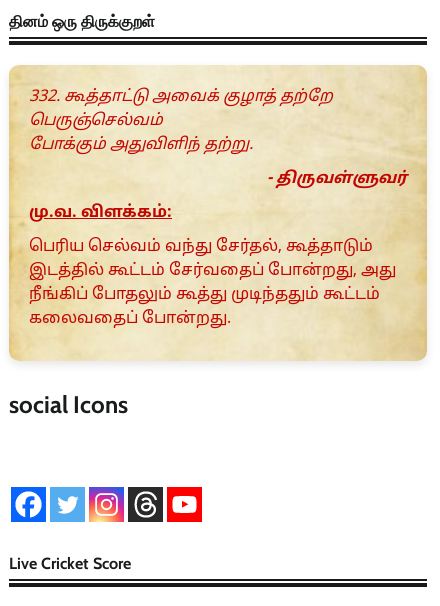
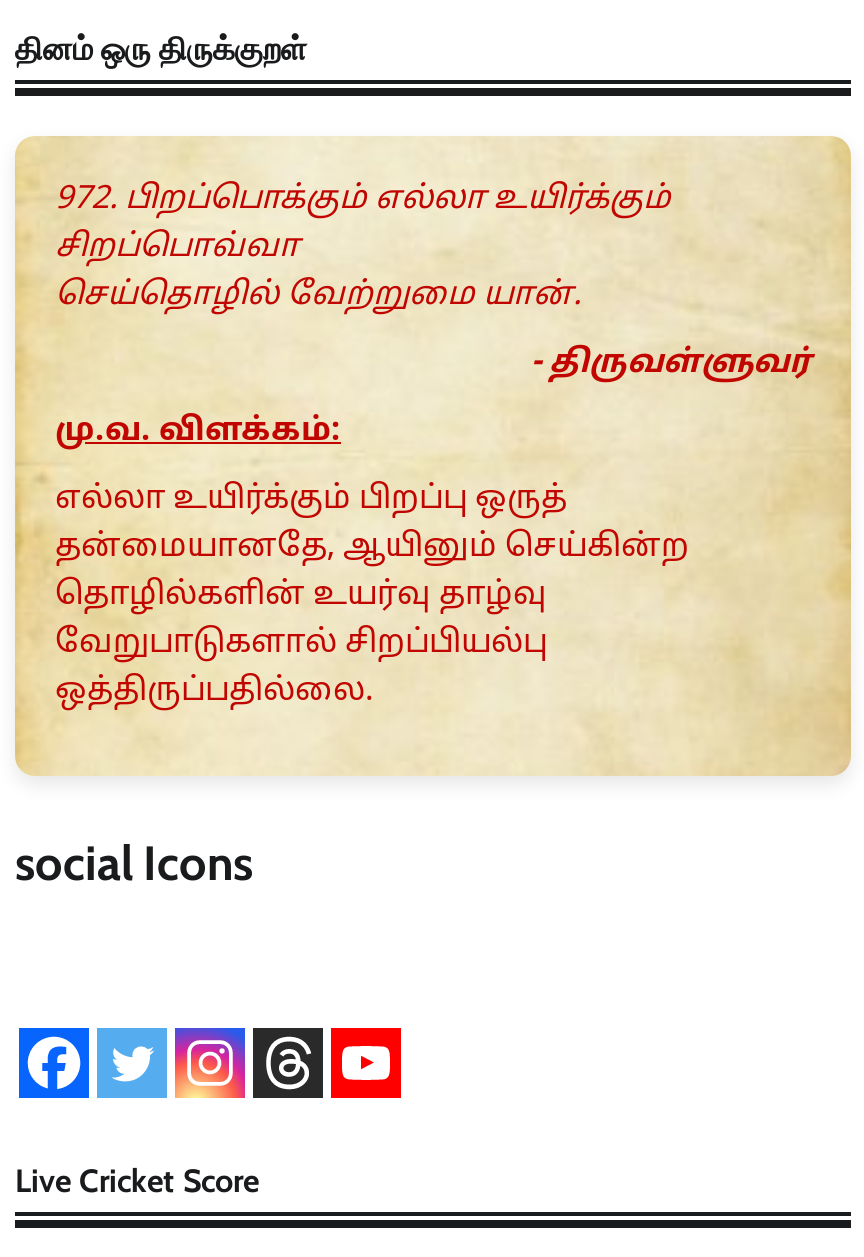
[29,87,333,155] 332. கூத்தாட்டு அவைக் குழாத் தற்றே | பெருஞ்செல்வம் | போக்கும் அதுவிளிந் தற்று. -> [55,179,671,315] 972. பிறப்பொக்கும் எல்லா உயிர்க்கும் | சிறப்பொவ்வா | செய்தொழில் வேற்றுமை யான்.
[29,237,396,329] பெரிய செல்வம் வந்து சேர்தல், கூத்தாடும் | இடத்தில் கூட்டம் சேர்வதைப் போன்றது, அது | நீங்கிப் போதலும் கூத்து முடிந்ததும் கூட்டம் | கலைவதைப் போன்றது. -> [55,479,689,711] எல்லா உயிர்க்கும் பிறப்பு ஒருத் | தன்மையானதே, ஆயினும் செய்கின்ற | தொழில்களின் உயர்வு தாழ்வு | வேறுபாடுகளால் சிறப்பியல்பு | ஒத்திருப்பதில்லை.

